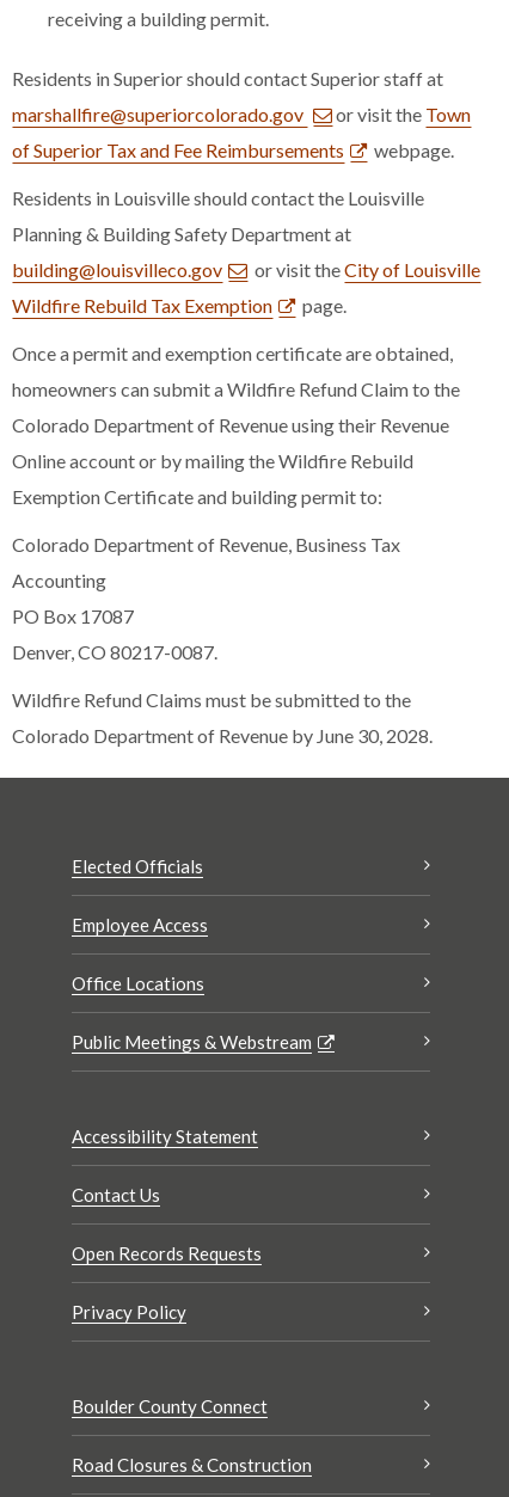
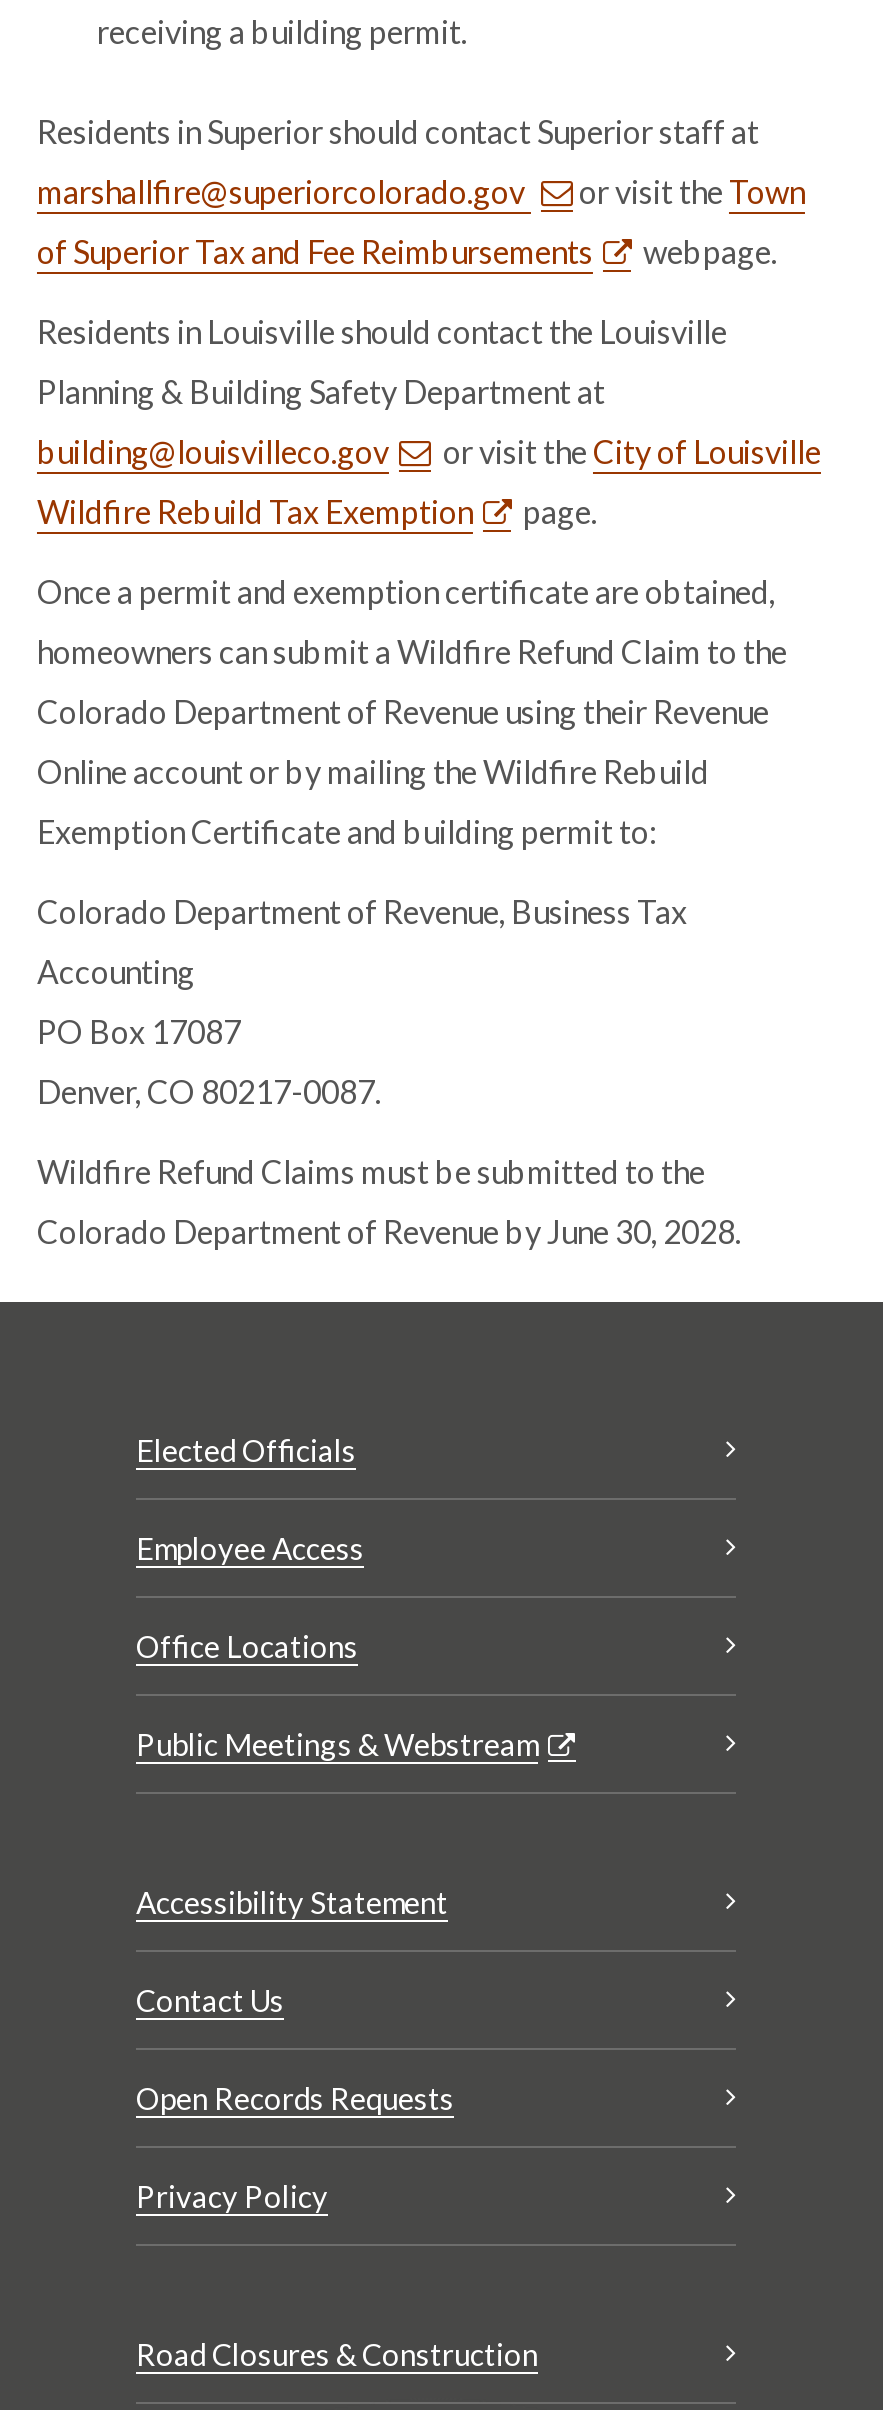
[72,1395,268,1417] Boulder County Connect -> none

